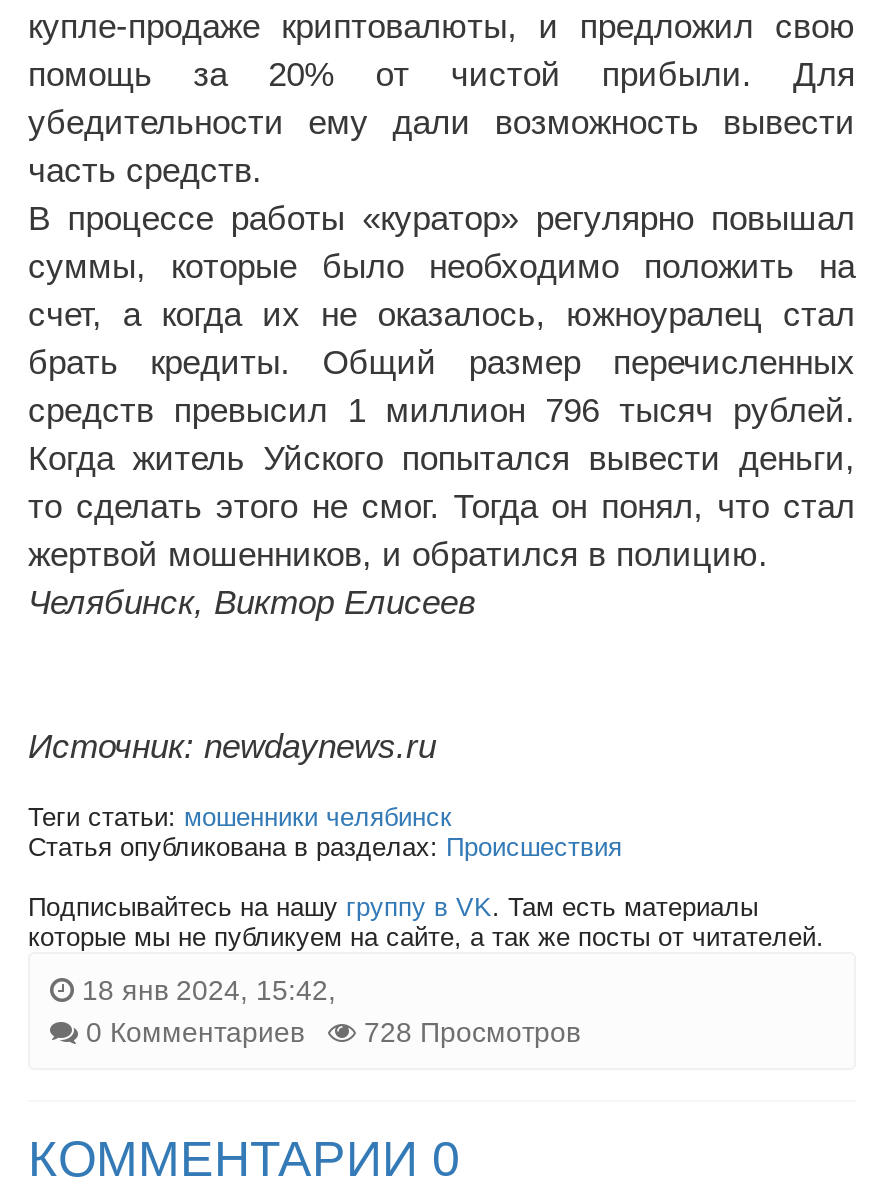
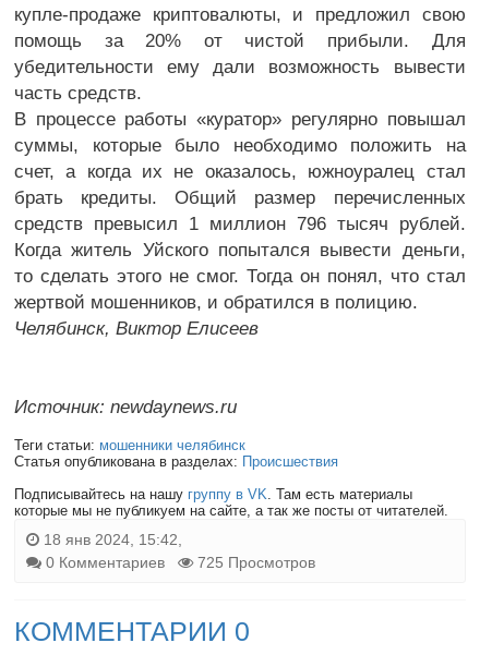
[86,1015,580,1047] 0 Комментариев 728 Просмотров -> [46,553,315,571] 0 Комментариев 725 Просмотров

